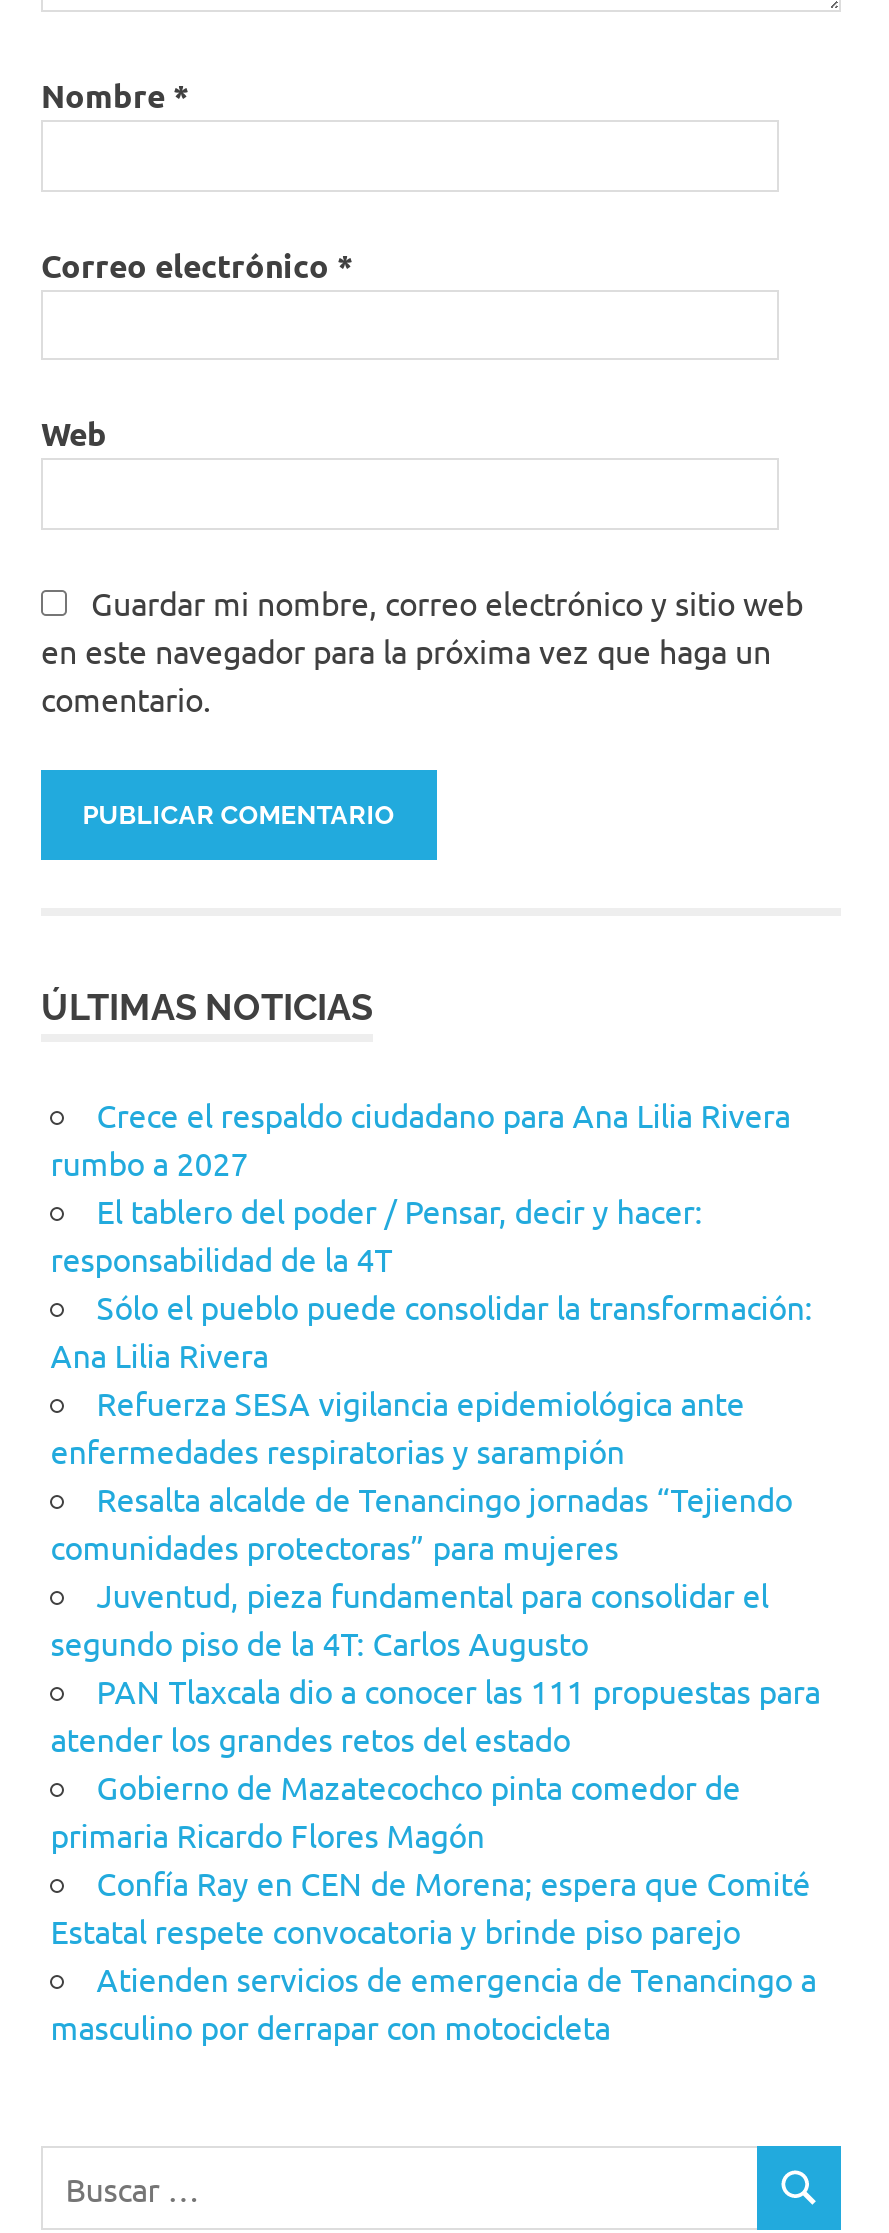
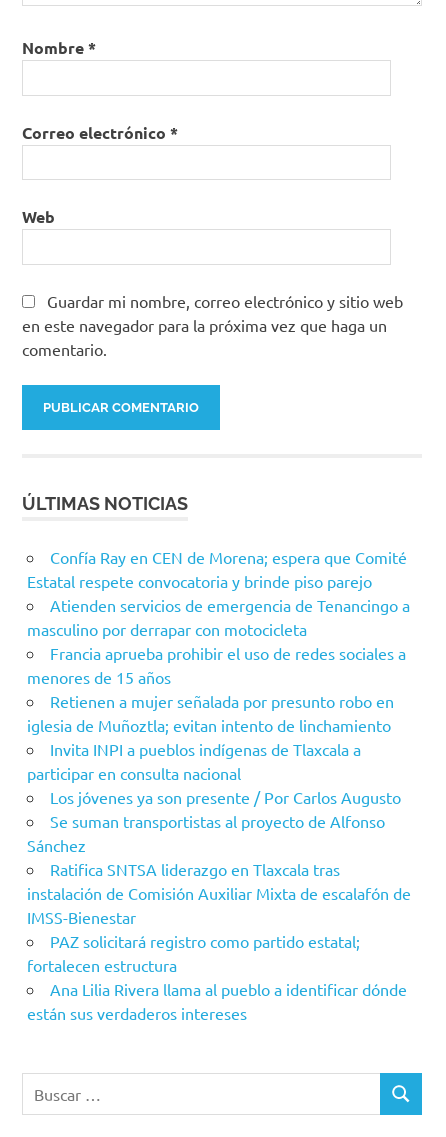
[51,1093,821,1853] Crece el respaldo ciudadano para Ana Lilia Rivera | rumbo a 2027 | El tablero del poder / Pensar, decir y hacer: | responsabilidad de la 4T | Sólo el pueblo puede consolidar la transformación: | Ana Lilia Rivera | Refuerza SESA vigilancia epidemiológica ante | enfermedades respiratorias y sarampión | Resalta alcalde de Tenancingo jornadas “Tejiendo | comunidades protectoras” para mujeres | Juventud, pieza fundamental para consolidar el | segundo piso de la 4T: Carlos Augusto | PAN Tlaxcala dio a conocer las 111 propuestas para | atender los grandes retos del estado | Gobierno de Mazatecochco pinta comedor de | primaria Ricardo Flores Magón -> none
moved [51,1861,817,2045] -> [27,547,410,639]: Confía Ray en CEN de Morena; espera que Comité | Estatal respete convocatoria y brinde piso parejo | Atienden servicios de emergencia de Tenancingo a | masculino por derrapar con motocicleta
none -> [27,643,411,1023] Francia aprueba prohibir el uso de redes sociales a | menores de 15 años | Retienen a mujer señalada por presunto robo en | iglesia de Muñoztla; evitan intento de linchamiento | Invita INPI a pueblos indígenas de Tlaxcala a | participar en consulta nacional | Los jóvenes ya son presente / Por Carlos Augusto | Se suman transportistas al proyecto de Alfonso | Sánchez | Ratifica SNTSA liderazgo en Tlaxcala tras | instalación de Comisión Auxiliar Mixta de escalafón de | IMSS-Bienestar | PAZ solicitará registro como partido estatal; | fortalecen estructura | Ana Lilia Rivera llama al pueblo a identificar dónde | están sus verdaderos intereses

